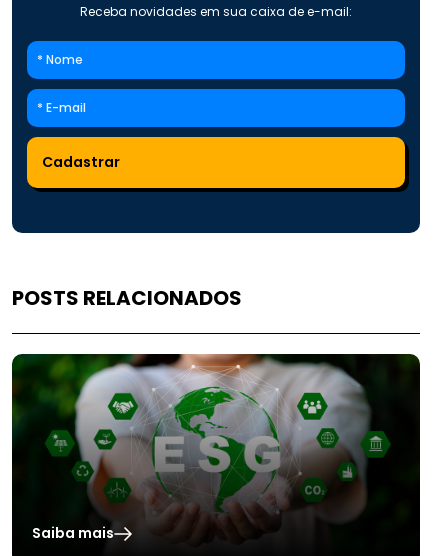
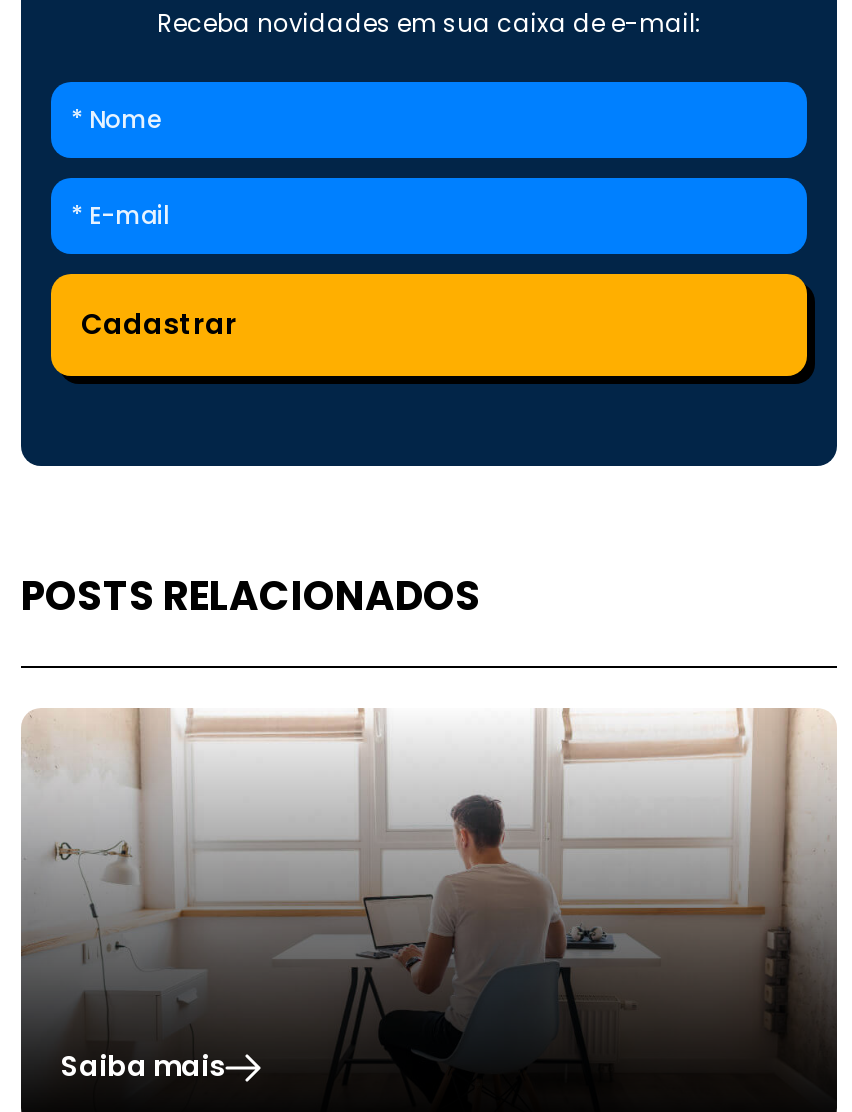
[11,353,421,533] [image] -> [19,708,839,1068] [image]

